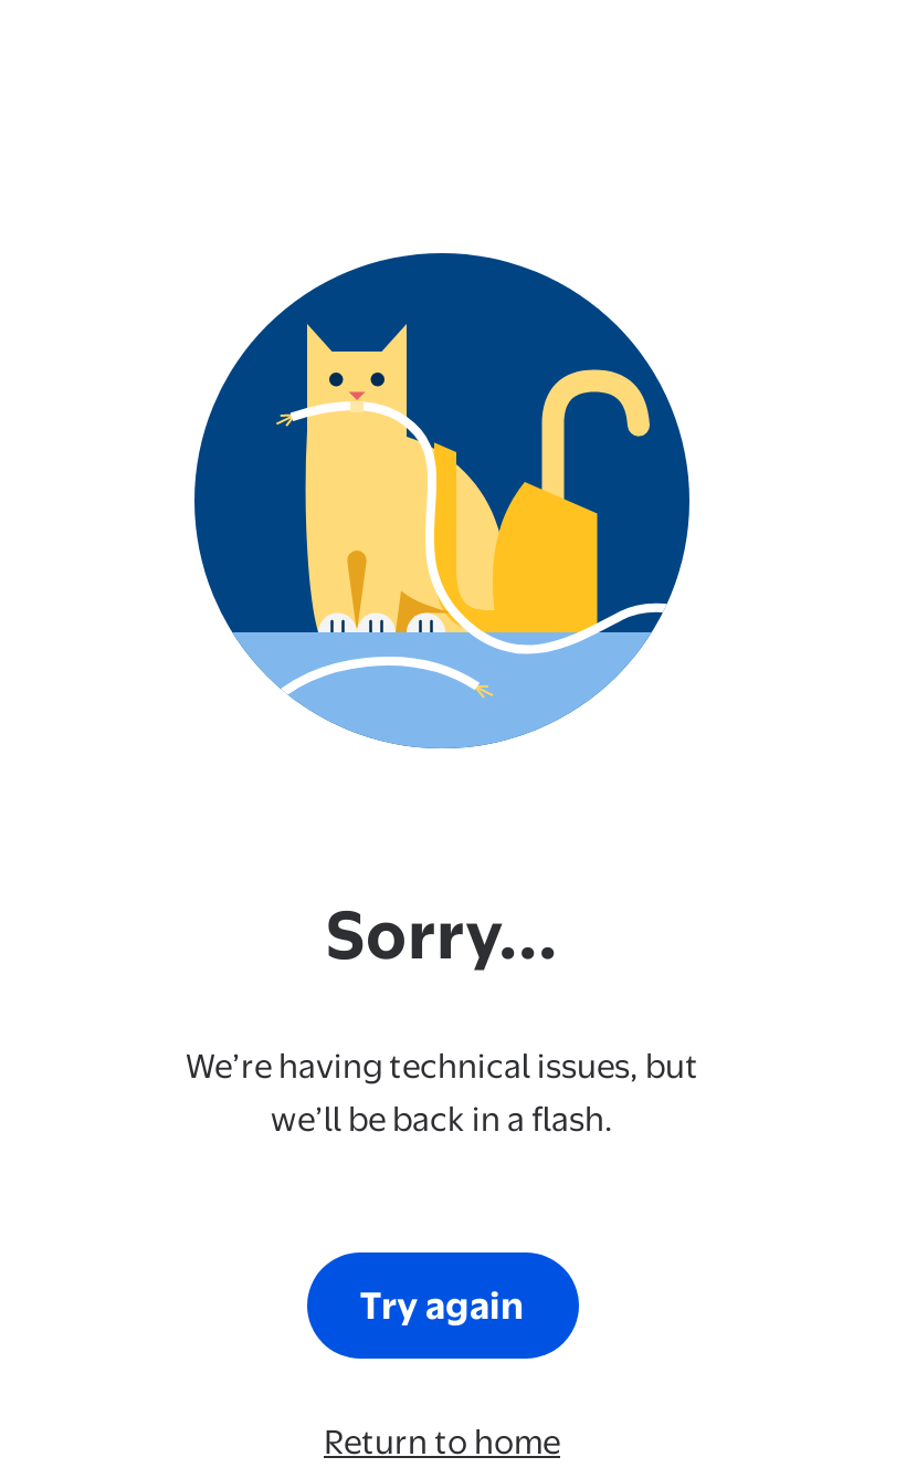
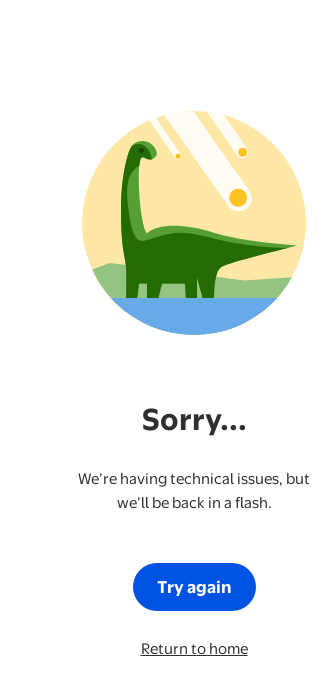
[192,251,692,700] [image] -> [82,111,306,312] [image]

